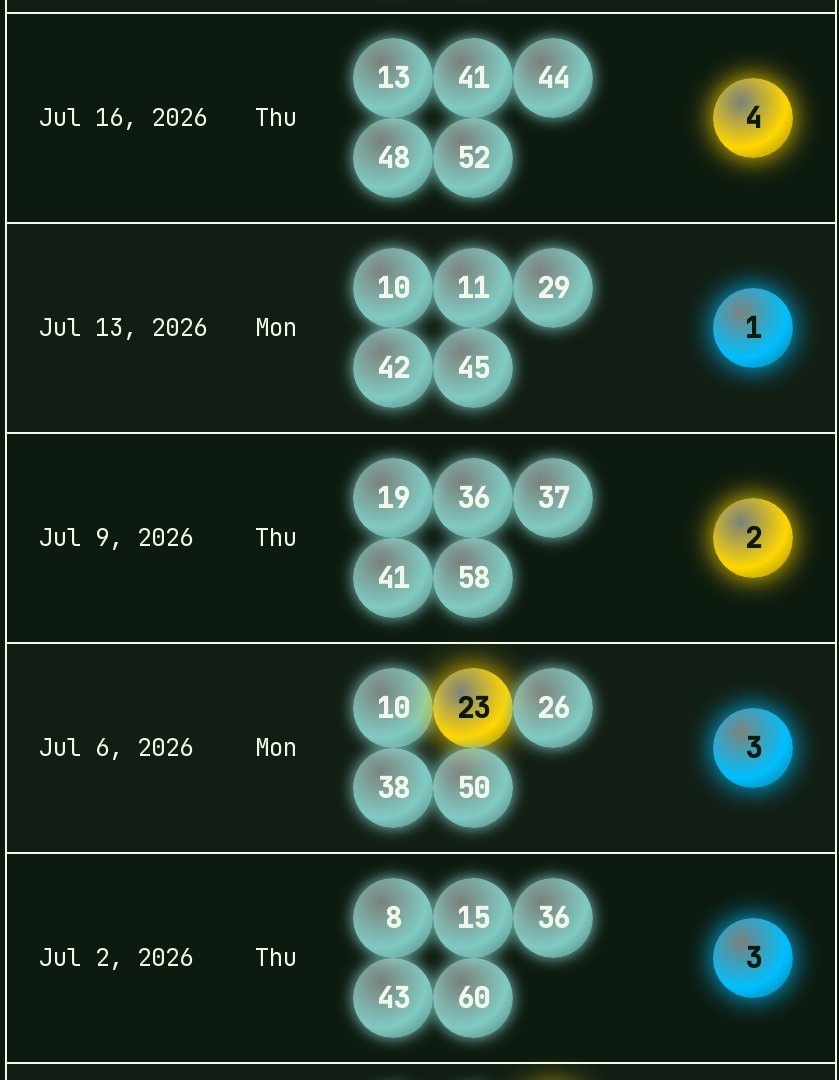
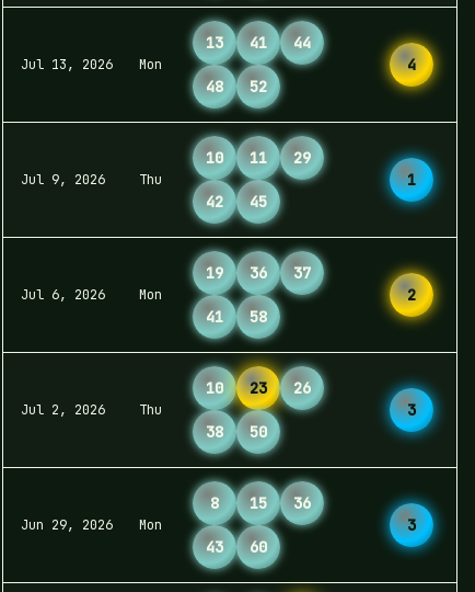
[39,102,297,134] Jul 16, 2026 | Thu -> [21,56,162,73] Jul 13, 2026 | Mon
[39,312,297,344] Jul 13, 2026 | Mon -> [21,171,162,189] Jul 9, 2026 | Thu
[39,522,297,554] Jul 9, 2026 | Thu -> [21,286,162,304] Jul 6, 2026 | Mon
[39,732,297,764] Jul 6, 2026 | Mon -> [21,401,162,419] Jul 2, 2026 | Thu
[39,942,297,974] Jul 2, 2026 | Thu -> [21,516,162,534] Jun 29, 2026 | Mon

